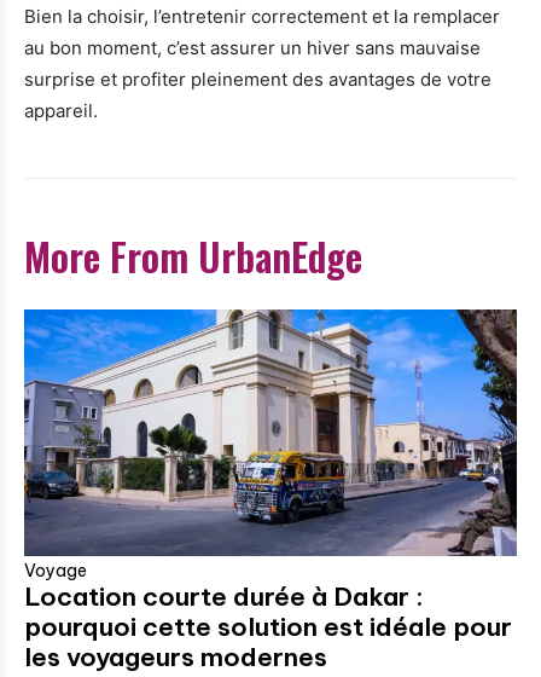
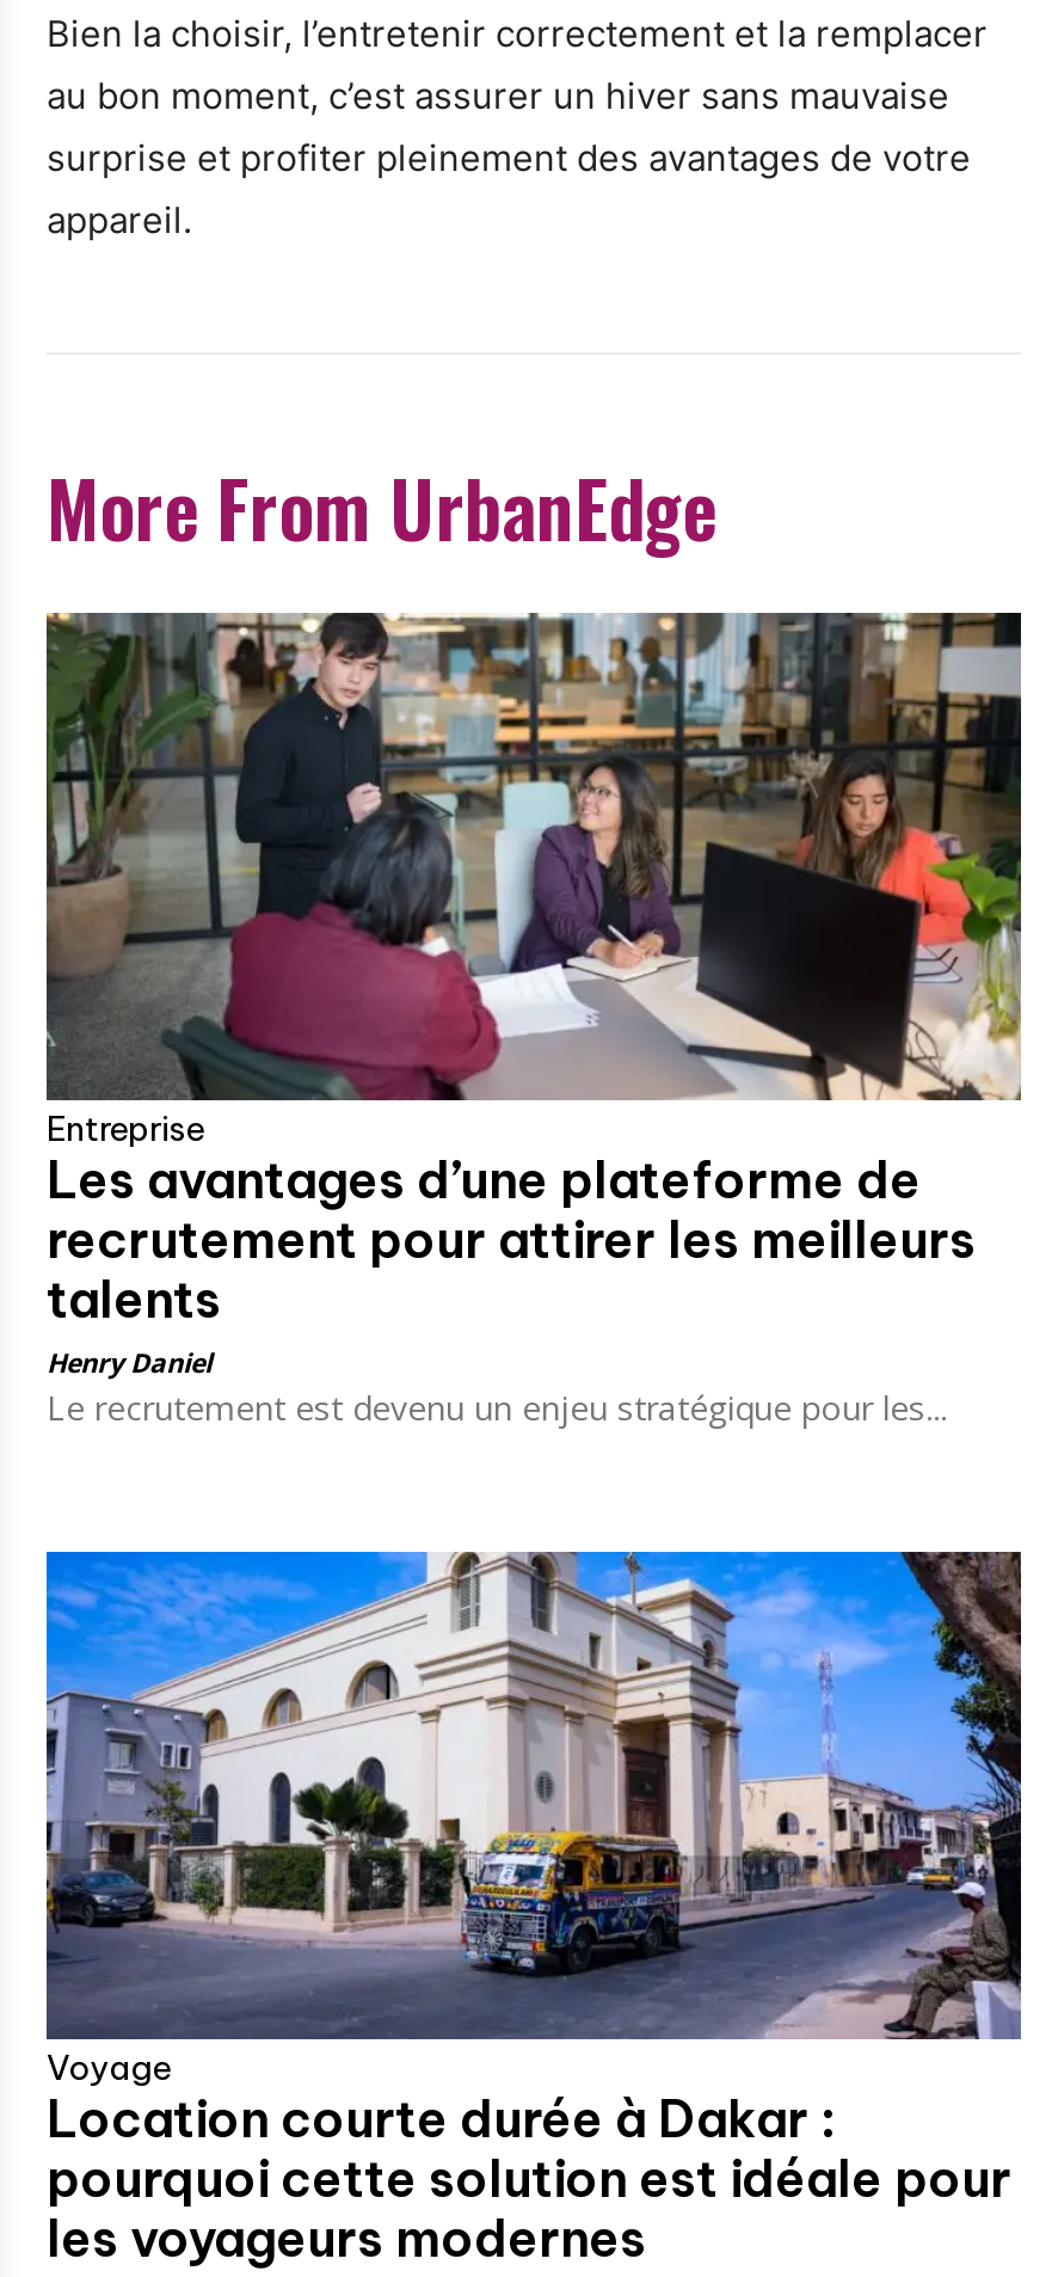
none -> [44,609,1023,1429] [image] | Entreprise | Les avantages d’une plateforme de | recrutement pour attirer les meilleurs | talents | Henry Daniel | Le recrutement est devenu un enjeu stratégique pour les...

